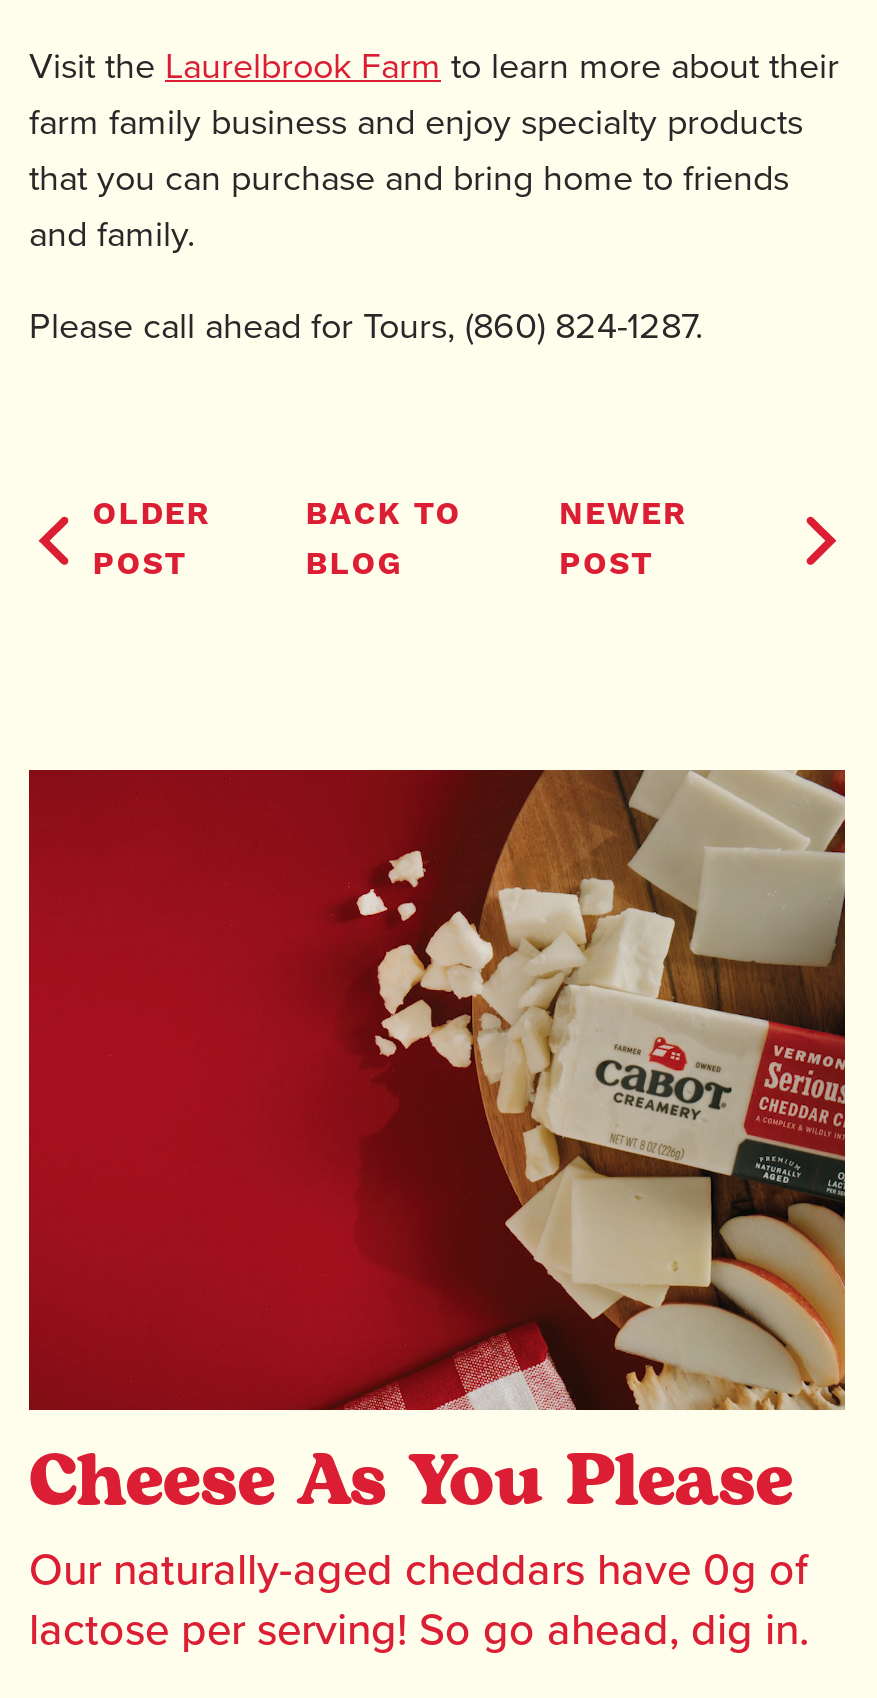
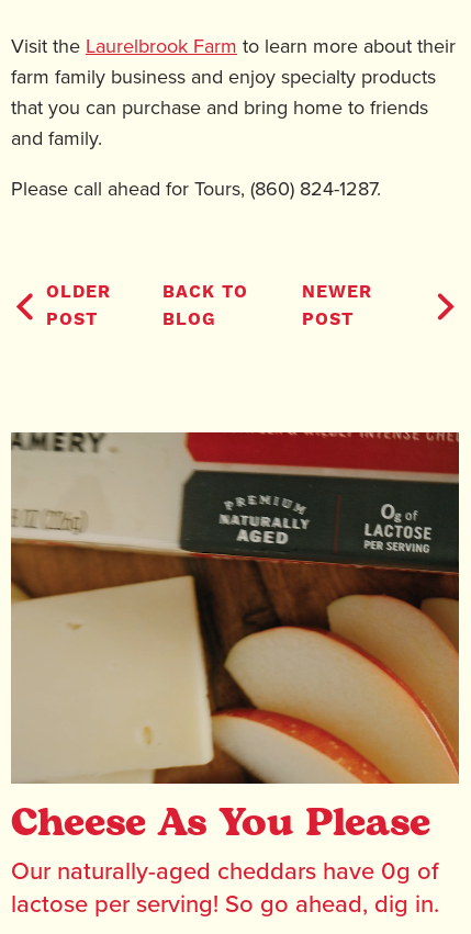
[27,768,847,1410] [image] -> [10,431,460,784] [image]

